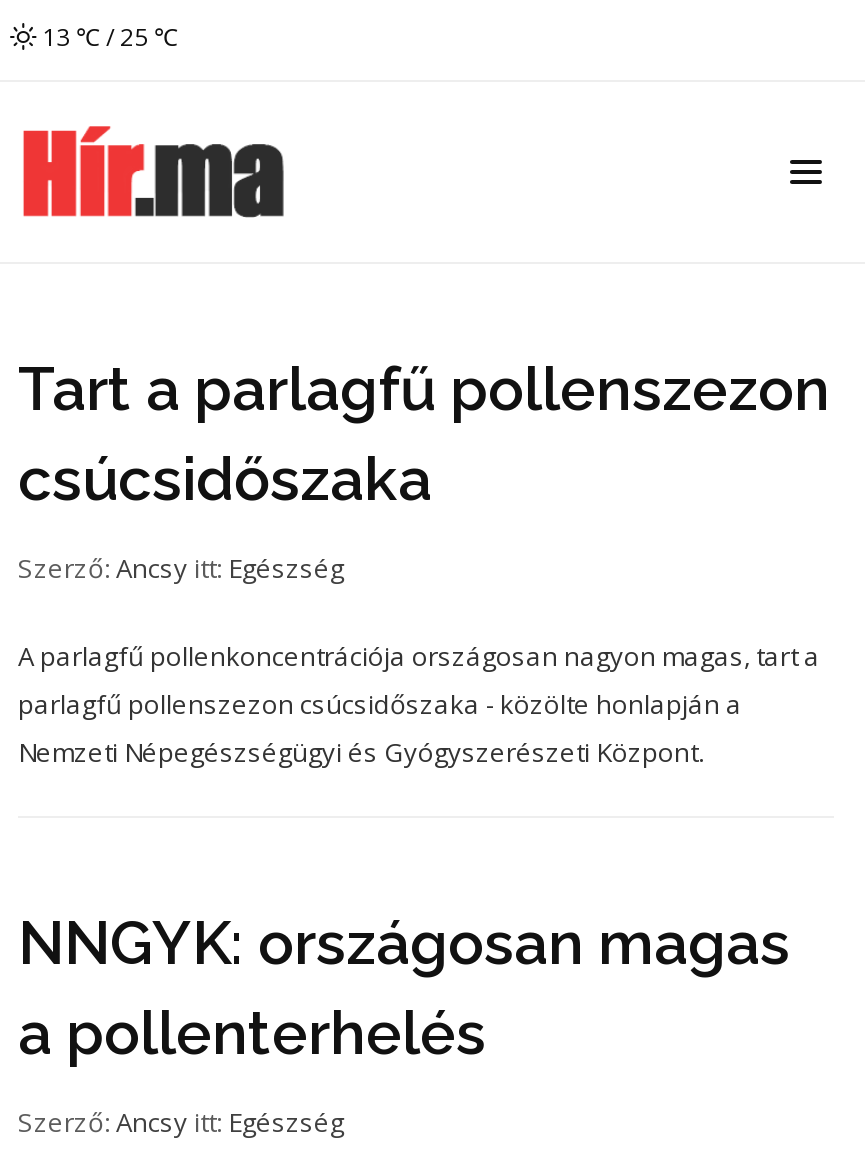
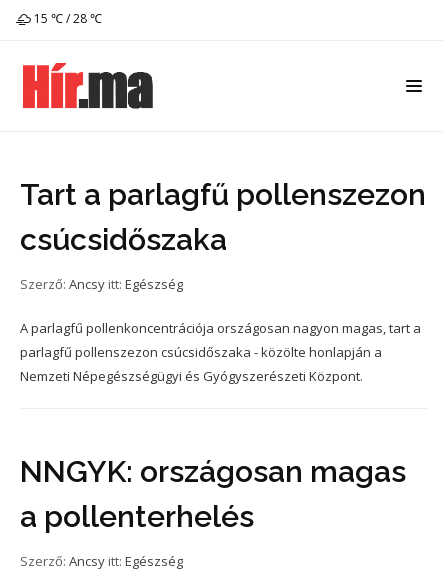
[36,20,178,54] 13 ℃ / 25 ℃ -> [31,10,102,27] 15 ℃ / 28 ℃

